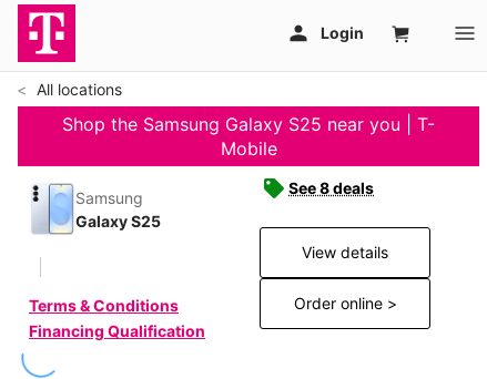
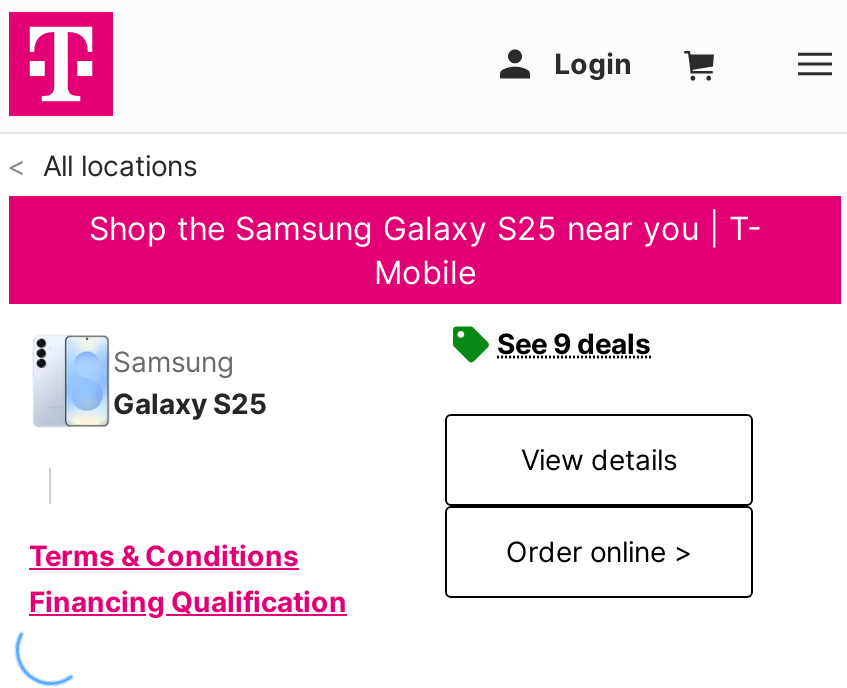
[288,178,374,197] See 8 deals -> [497,326,651,360] See 9 deals

